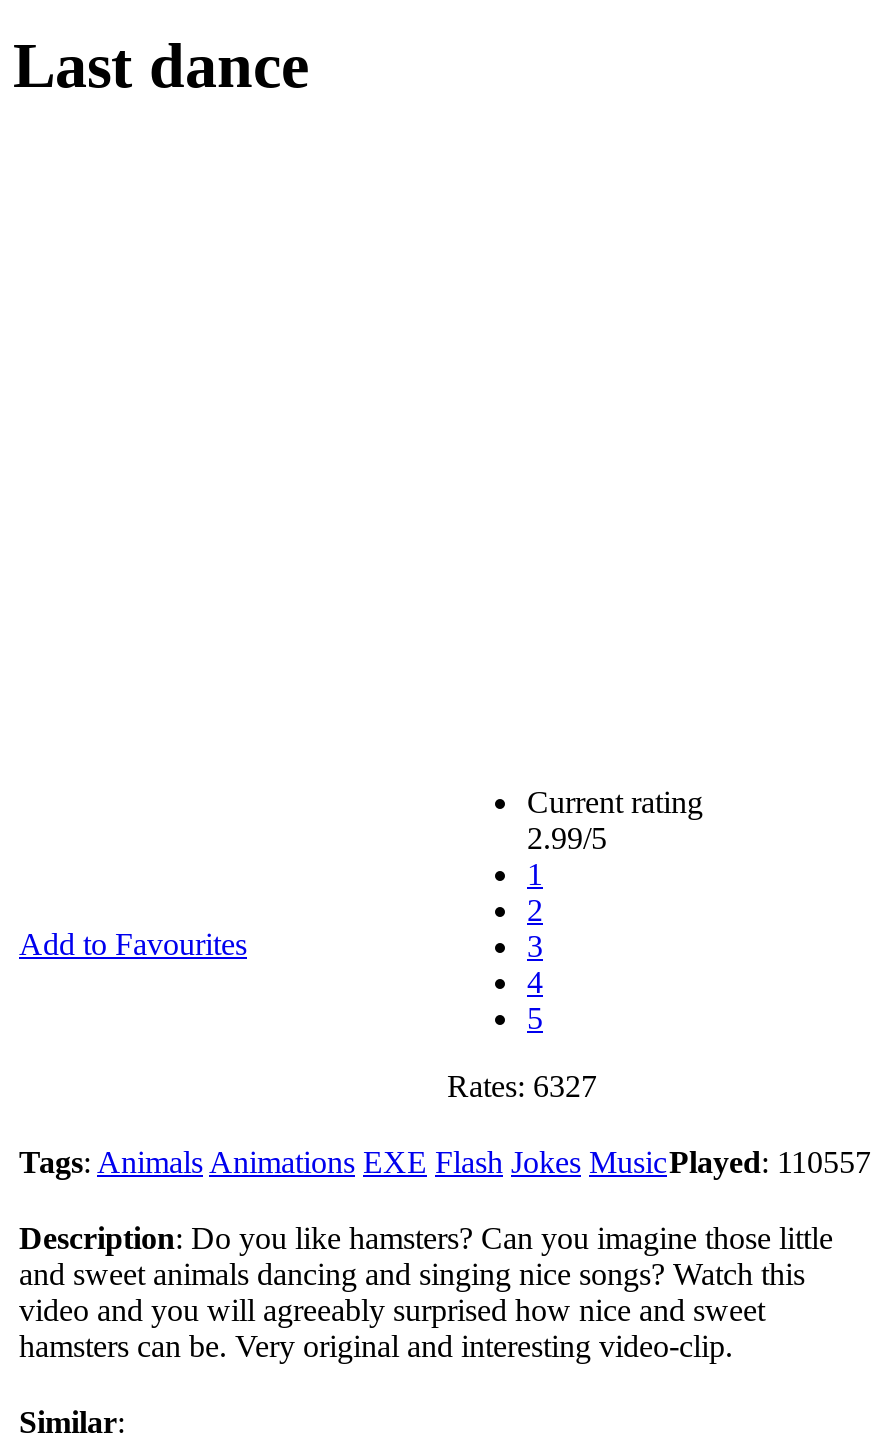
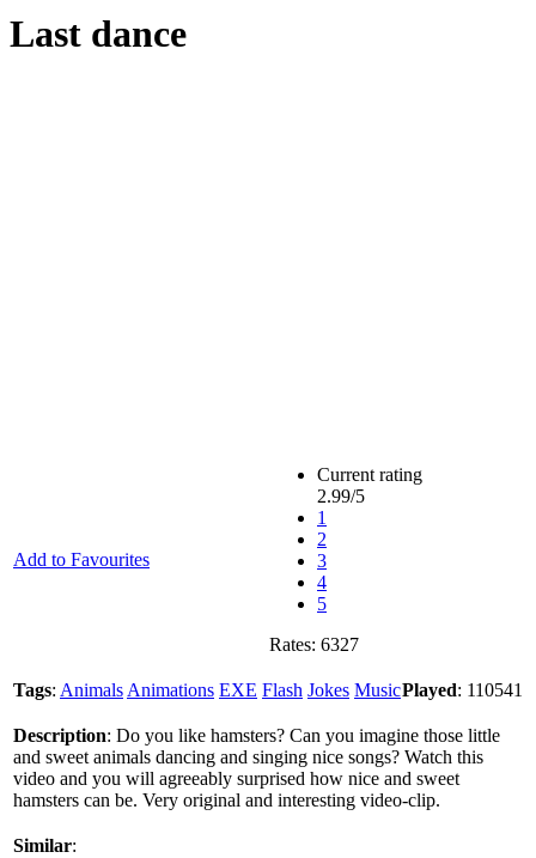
[19,1145,871,1179] Tags: Animals Animations EXE Flash Jokes Music Played: 110557 -> [13,679,523,700] Tags: Animals Animations EXE Flash Jokes Music Played: 110541

